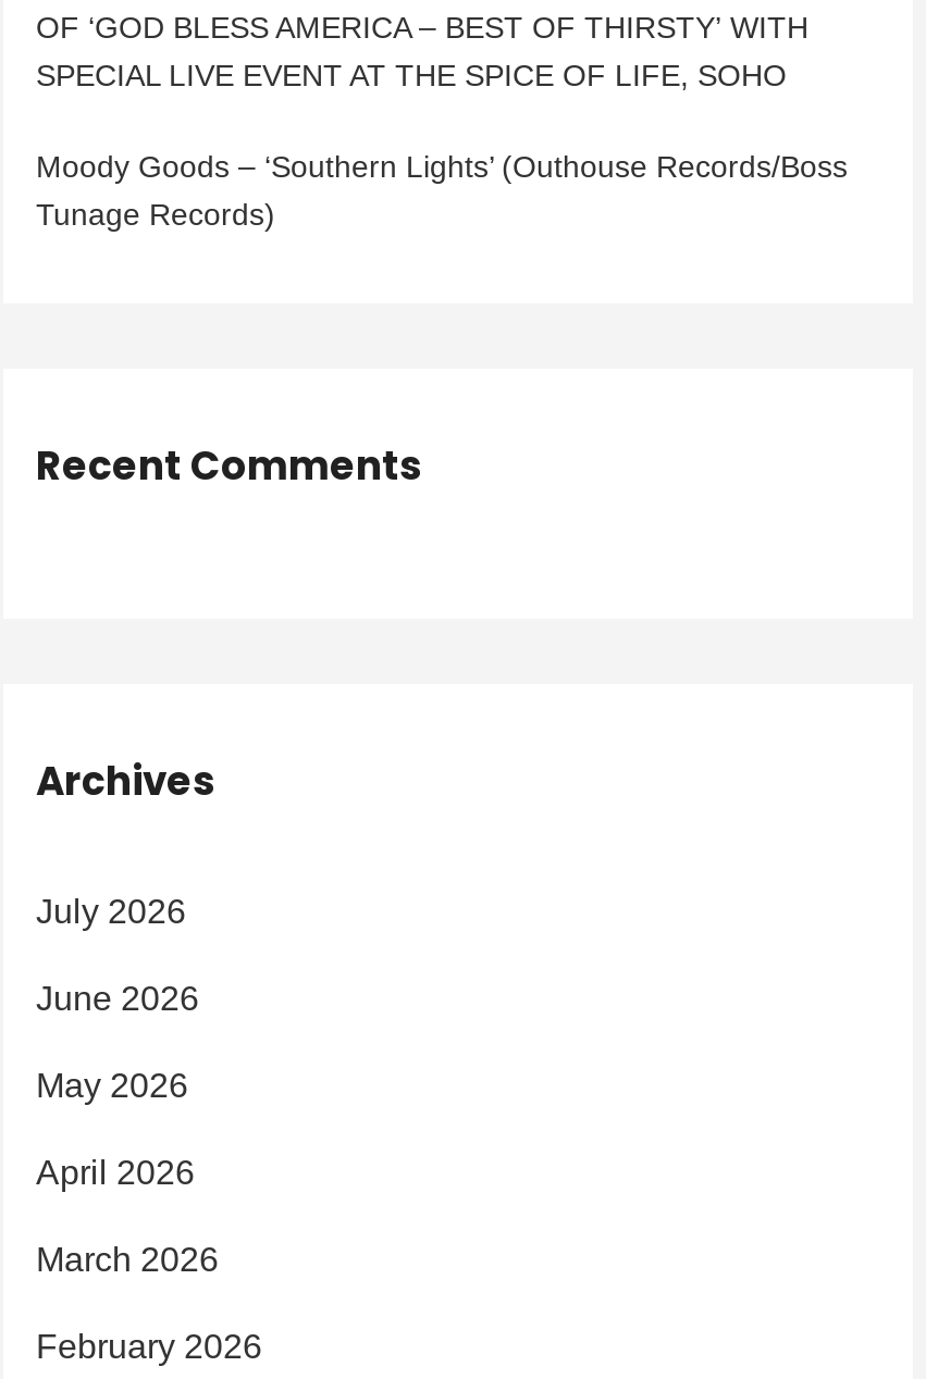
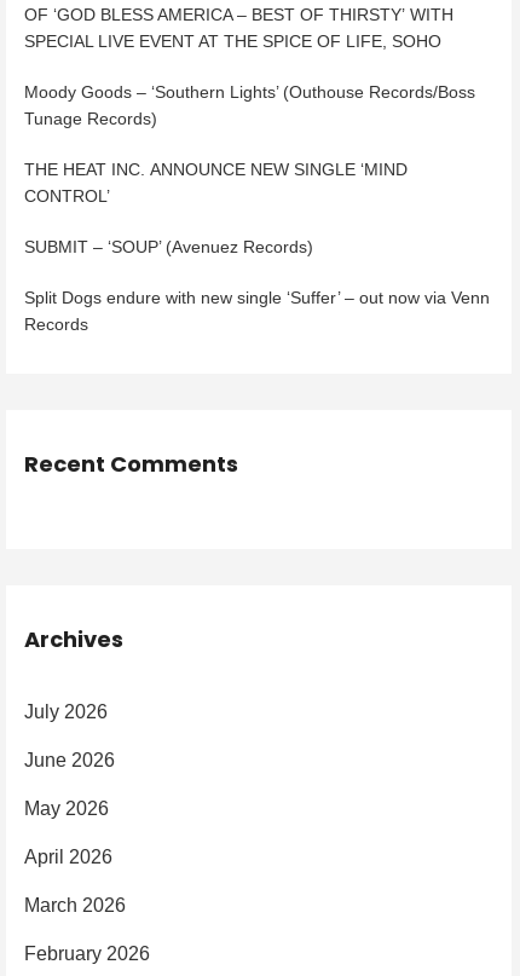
none -> [24,160,490,334] THE HEAT INC. ANNOUNCE NEW SINGLE ‘MIND | CONTROL’ | SUBMIT – ‘SOUP’ (Avenuez Records) | Split Dogs endure with new single ‘Suffer’ – out now via Venn | Records

